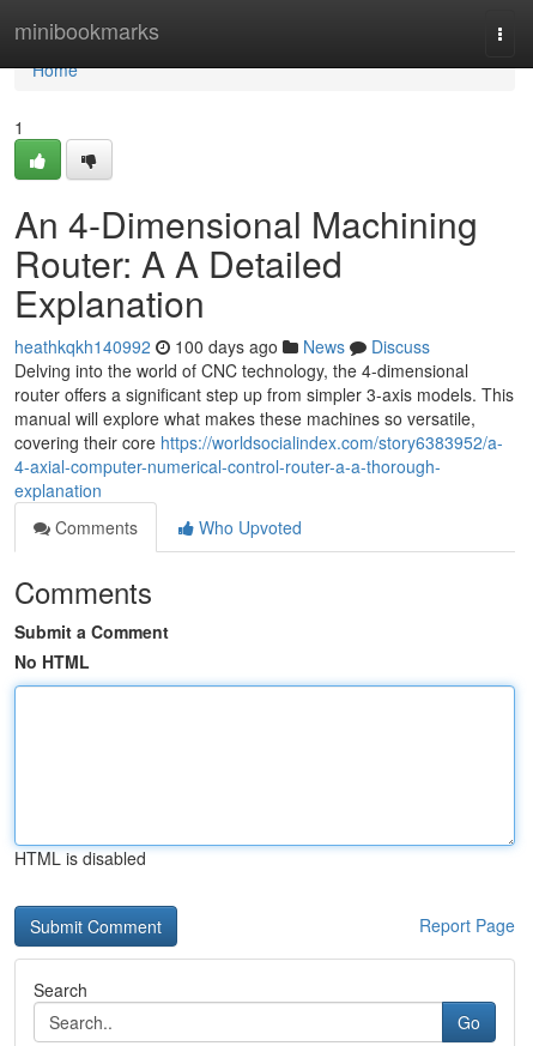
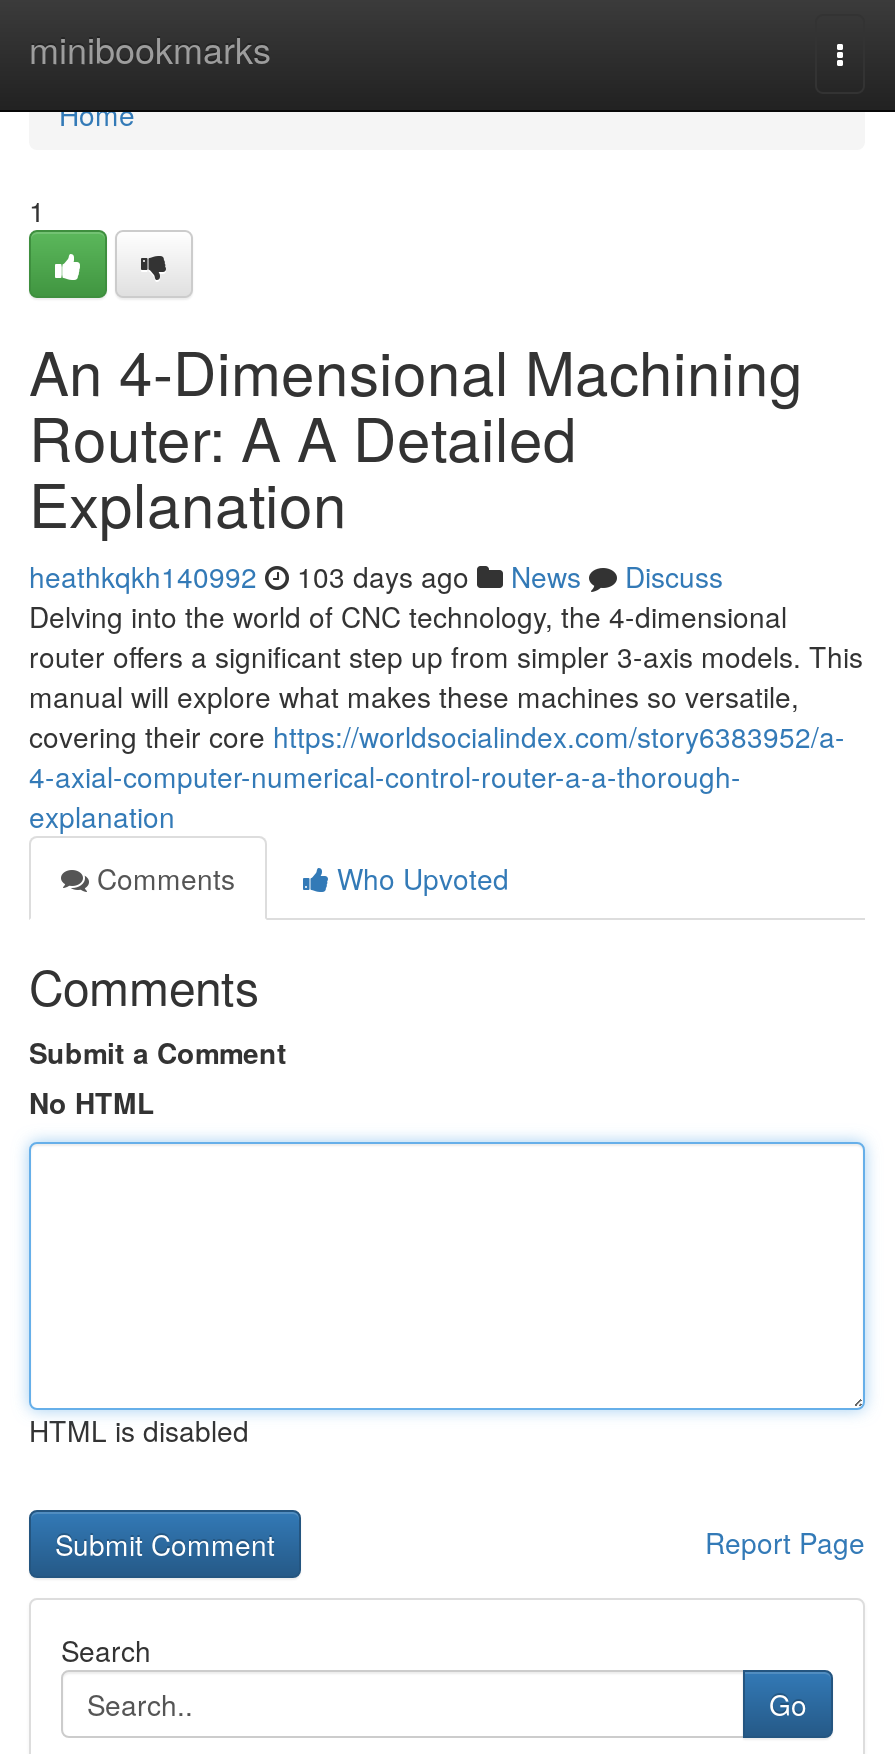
[14,334,430,358] heathkqkh140992 100 days ago News Discuss -> [29,556,723,596] heathkqkh140992 103 days ago News Discuss

